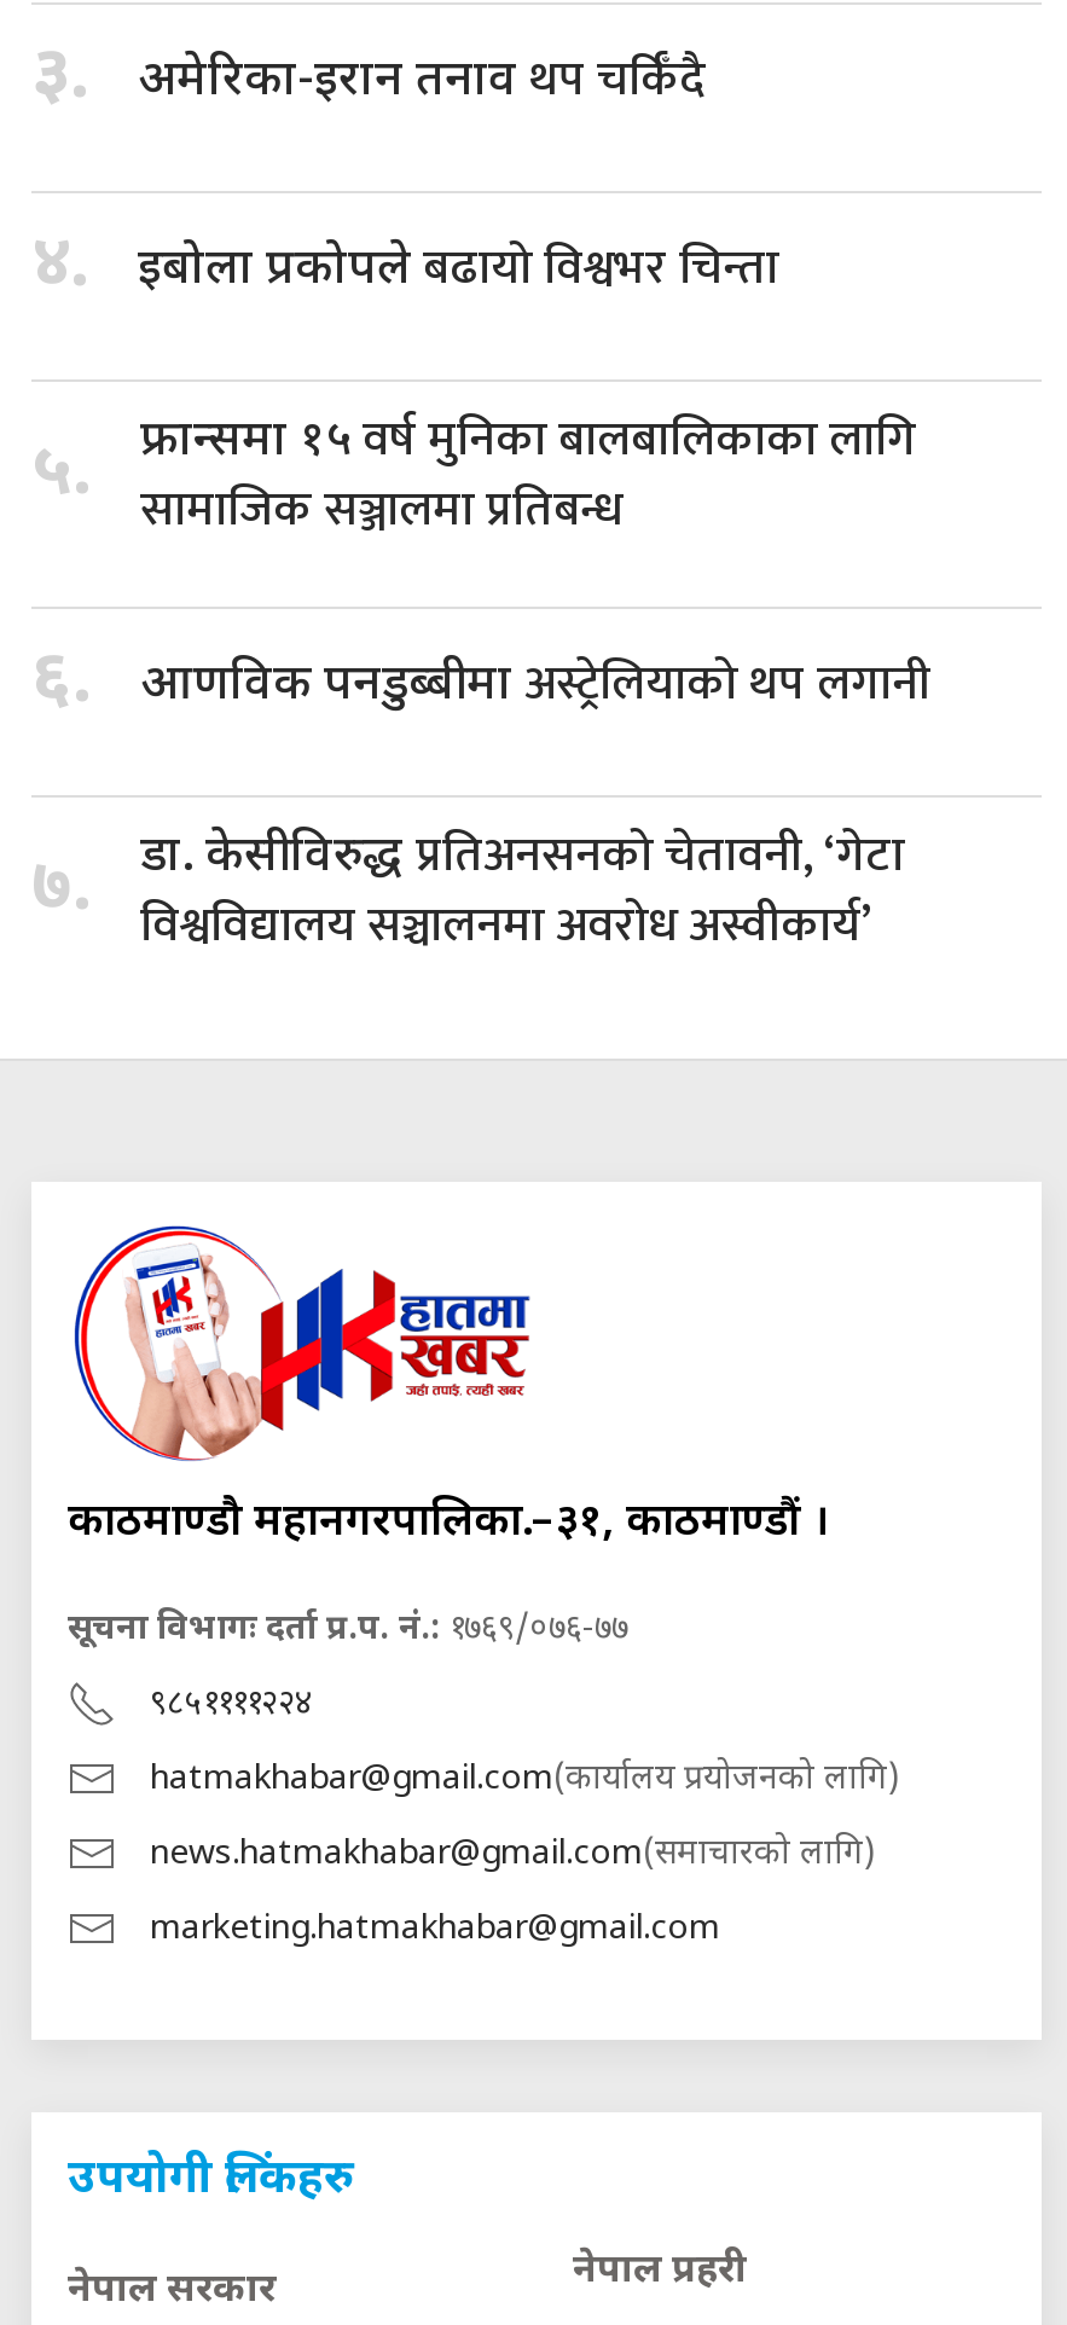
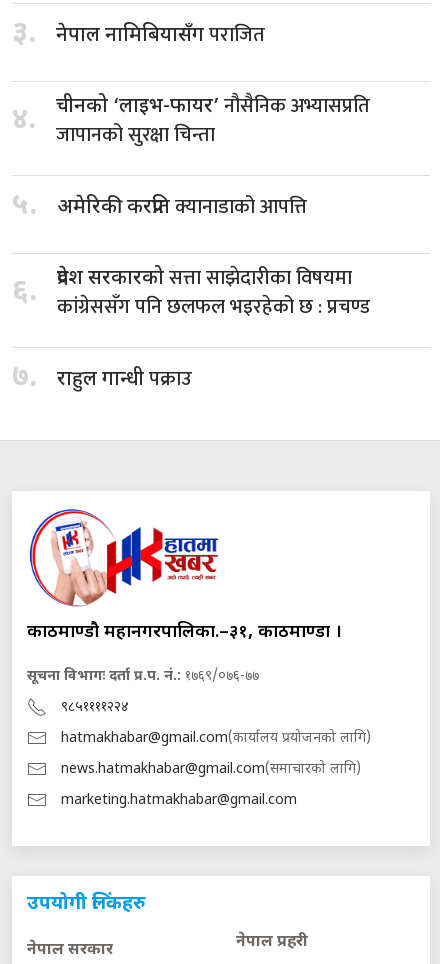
[138,37,706,120] अमेरिका-इरान तनाव थप चर्किँदै -> [56,17,265,51] नेपाल नामिबियासँग पराजित
[138,226,778,308] इबोला प्रकोपलेबढायो विश्वभर चिन्ता -> [56,89,370,152] चीनको ‘लाइभ-फायर’ नौसैनिक अभ्यासप्रति | जापानको सुरक्षा चिन्ता
[140,399,916,551] फ्रान्समा १५वर्ष मुनिका बालबालिकाका लागि | सामाजिक सञ्जालमा प्रतिबन्ध -> [57,189,307,223] अमेरिकी करप्रतिक्यानाडाको आपत्ति
[140,642,930,724] आणविक पनडुब्बीमा अस्ट्रेलियाको थप लगानी -> [57,261,370,324] प्रदेश सरकारकोसत्ता साझेदारीका विषयमा | कांग्रेससँग पनि छलफल भइरहेको छ : प्रचण्ड
[140,814,904,967] डा. केसीविरुद्धप्रतिअनसनको चेतावनी, ‘गेटा | विश्वविद्यालय सञ्चालनमा अवरोध अस्वीकार्य’ -> [57,361,192,395] राहुल गान्धीपक्राउ

